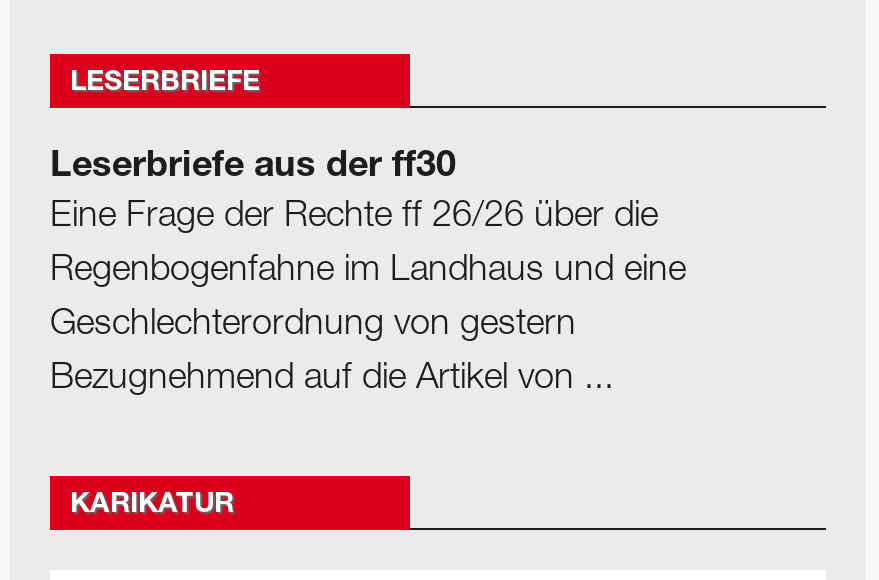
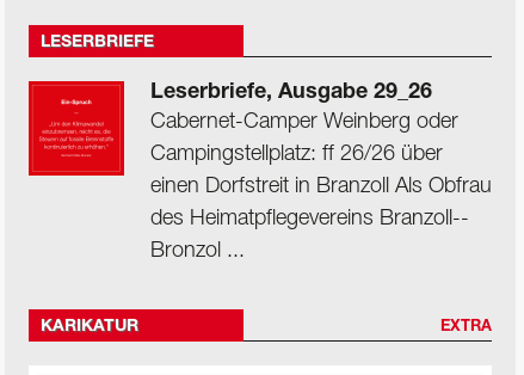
[50,150,686,394] Leserbriefe aus der ff30 | Eine Frage der Rechte ff 26/26 über die | Regenbogenfahne im Landhaus und eine | Geschlechterordnung von gestern | Bezugnehmend auf die Artikel von ... -> [150,83,492,261] Leserbriefe, Ausgabe 29_26 | Cabernet-Camper Weinberg oder | Campingstellplatz: ff 26/26 über | einen Dorfstreit in Branzoll Als Obfrau | des Heimatpflegevereins Branzoll- | Bronzol ...
none -> [440,320,492,336] EXTRA

